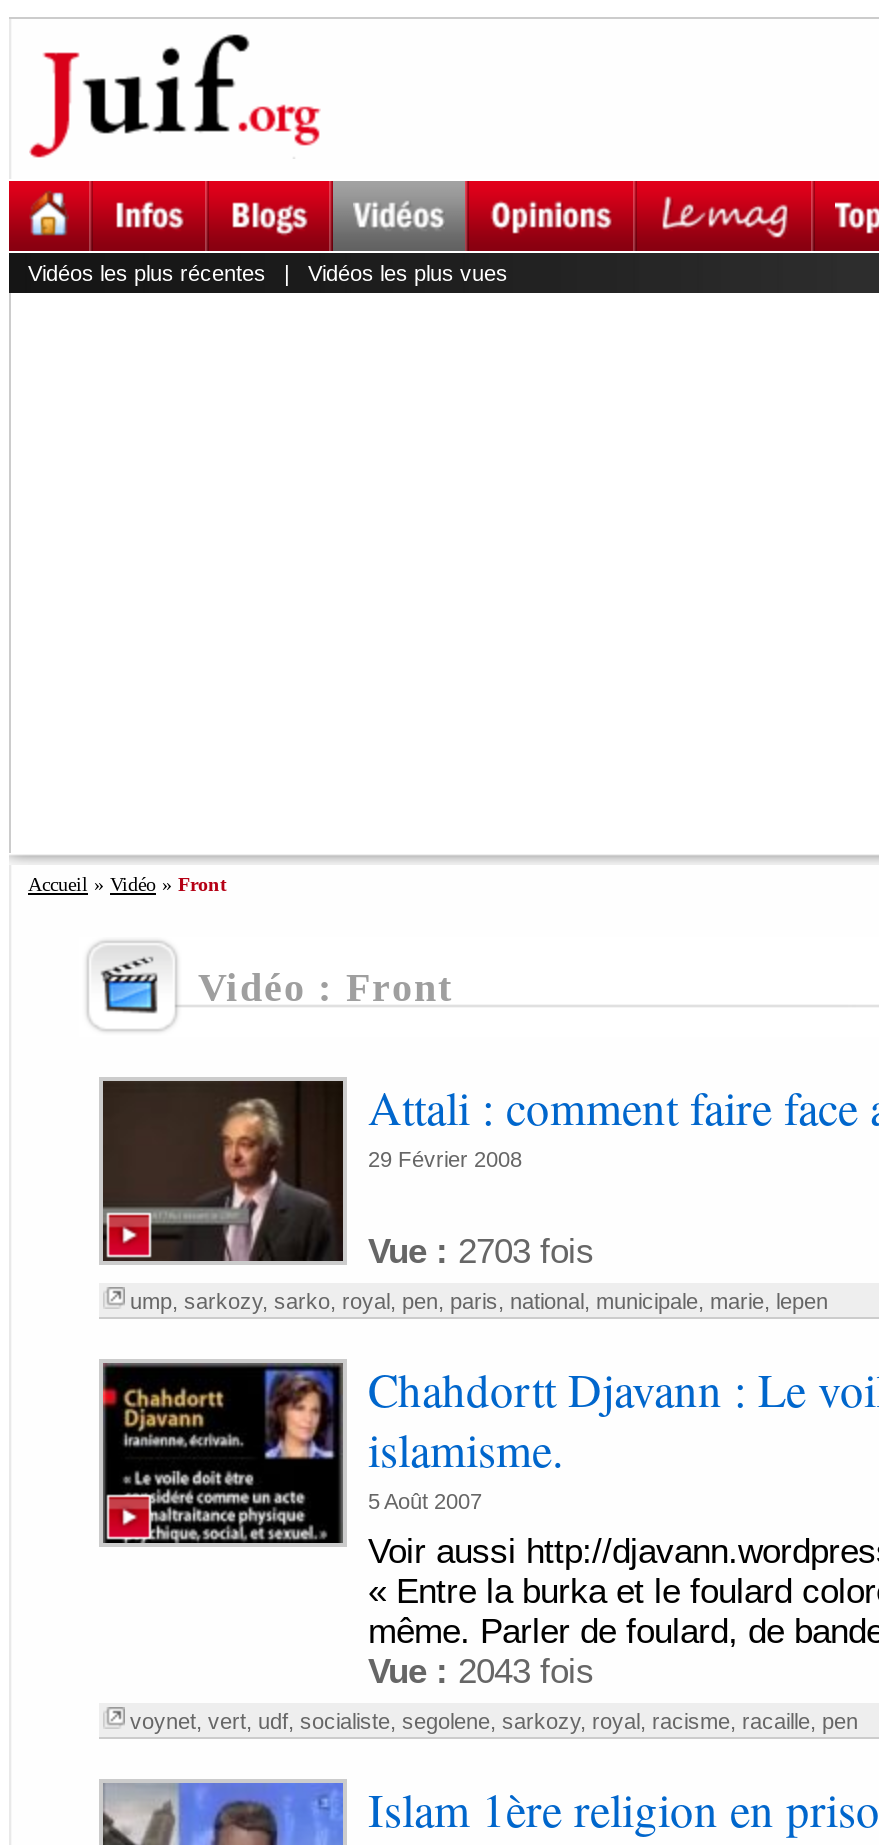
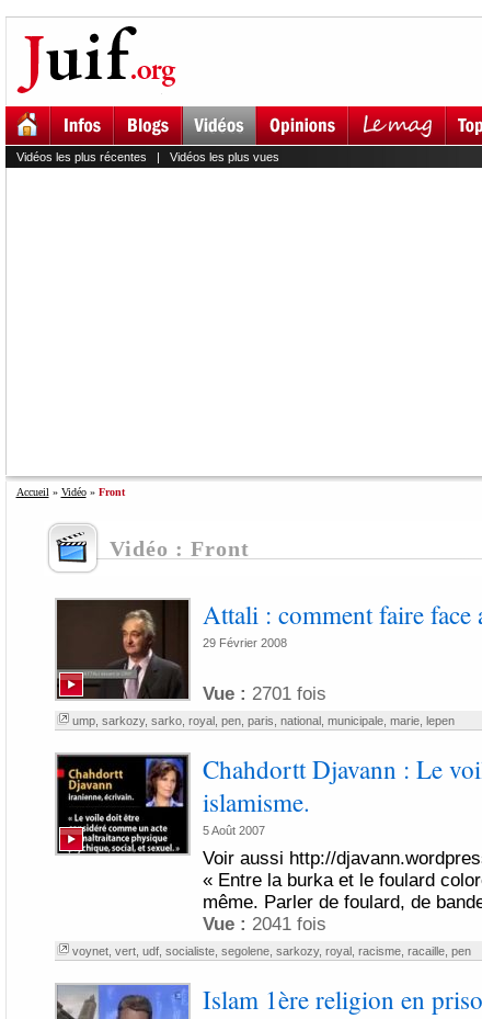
[368,1231,594,1271] Vue : 2703 fois -> [202,682,326,704] Vue : 2701 fois
[368,1651,594,1691] Vue : 2043 fois -> [202,913,326,935] Vue : 2041 fois

